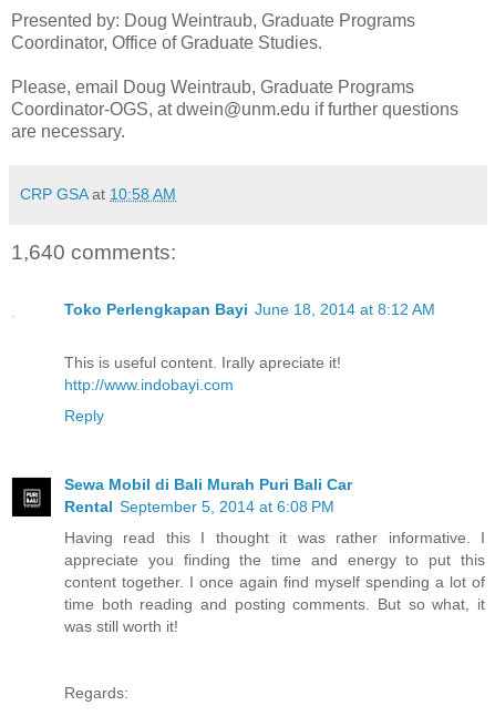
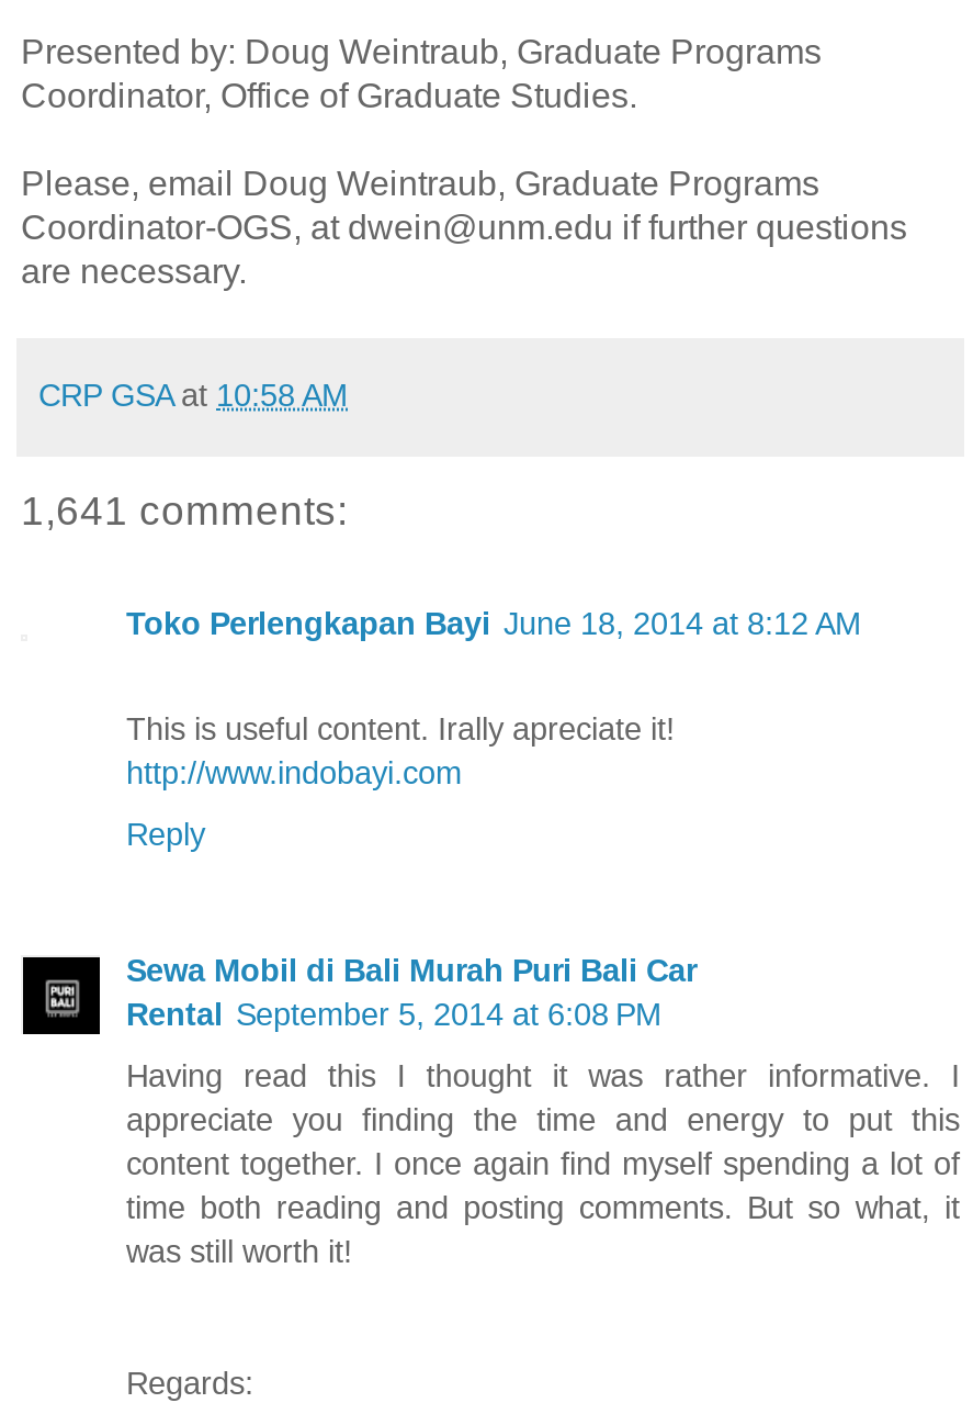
[11,240,176,264] 1,640 comments: -> [21,487,348,533] 1,641 comments:

